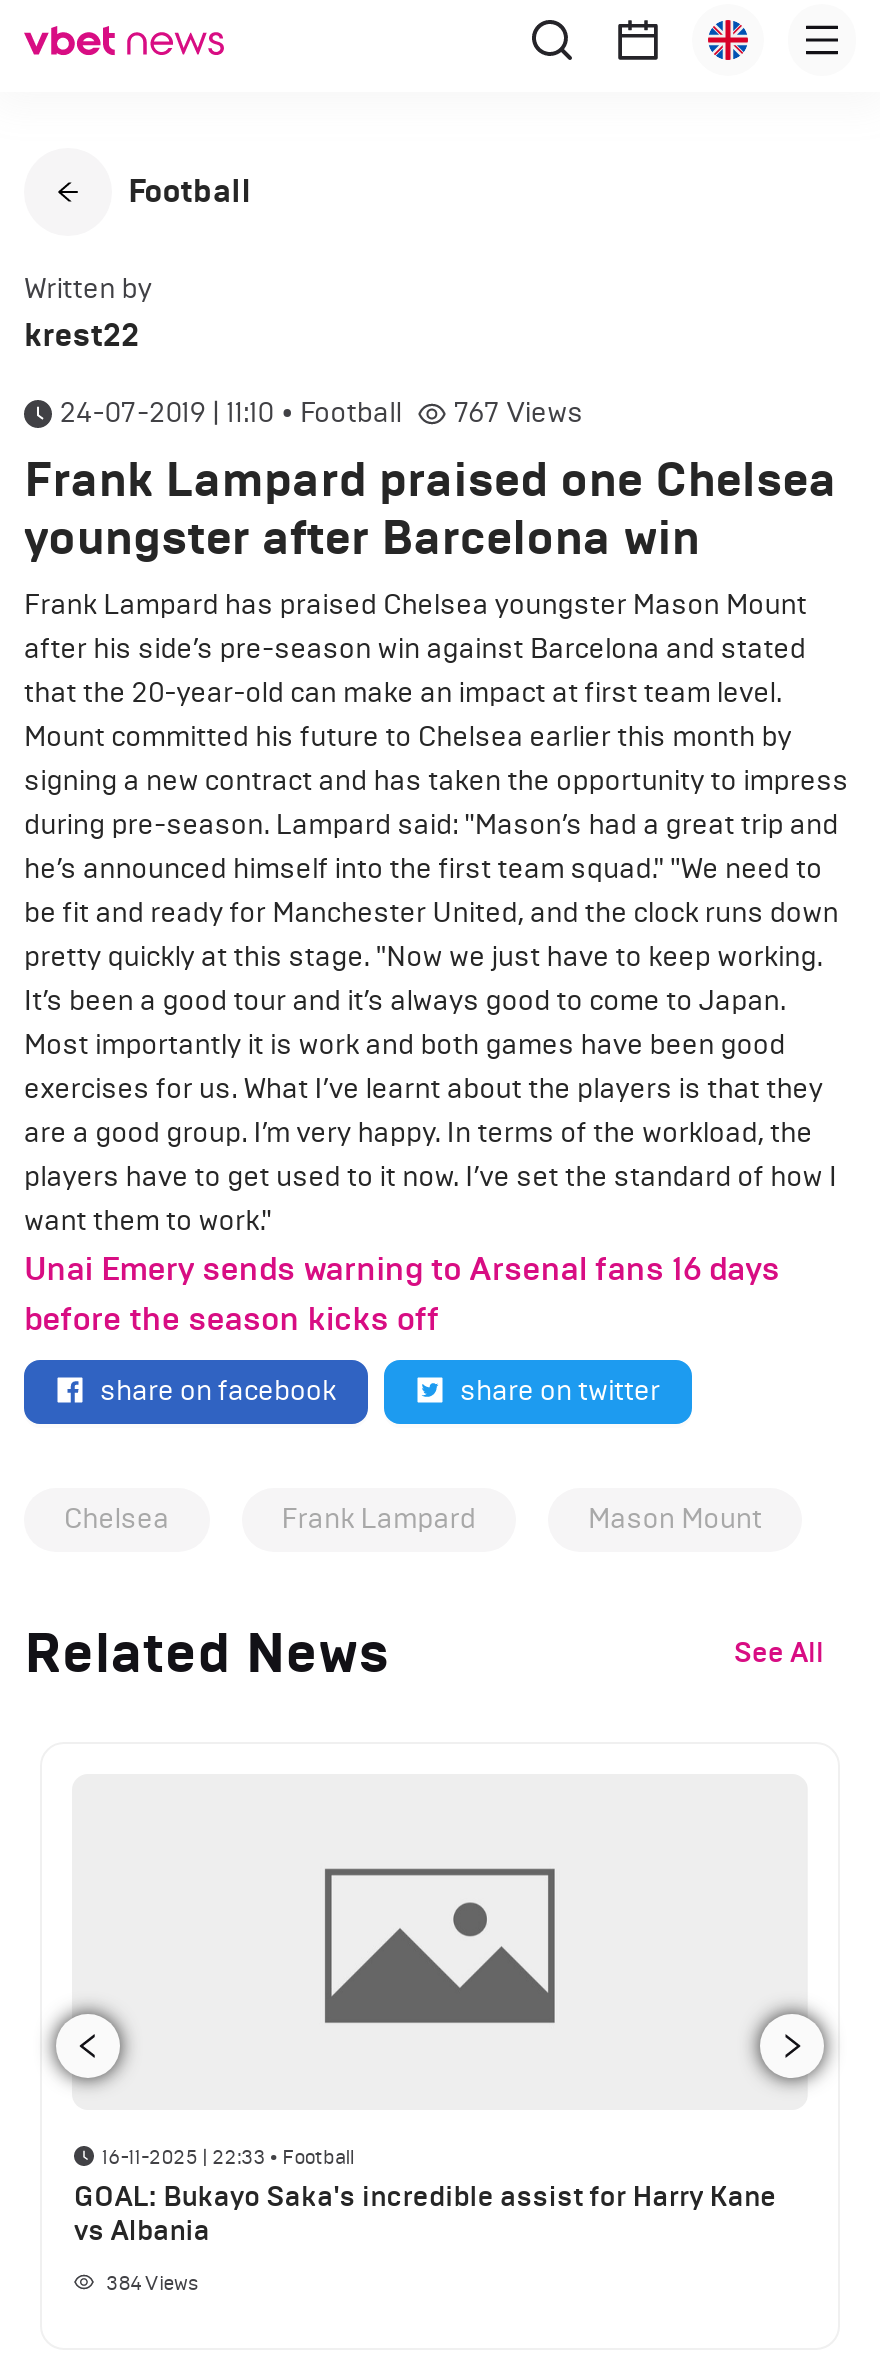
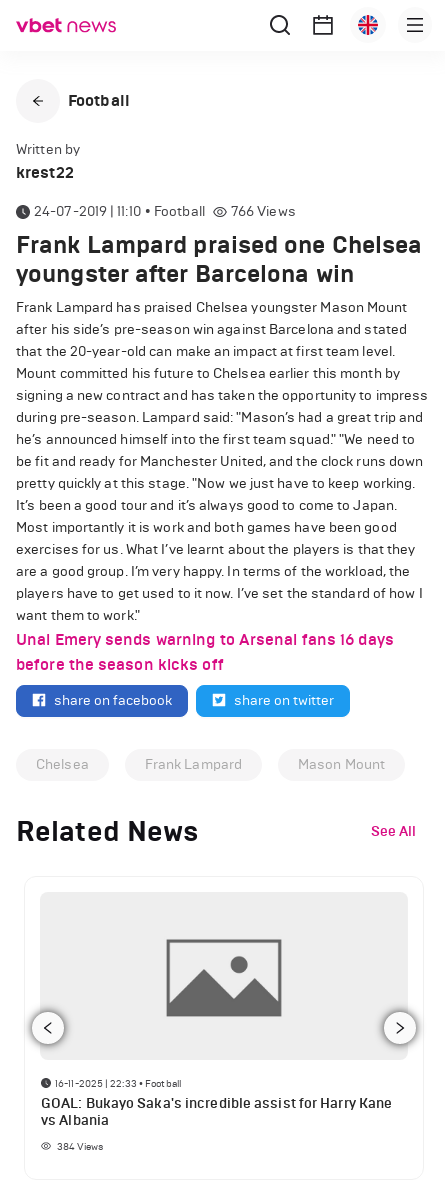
[454,396,584,430] 767 Views -> [231,203,296,220] 766 Views

